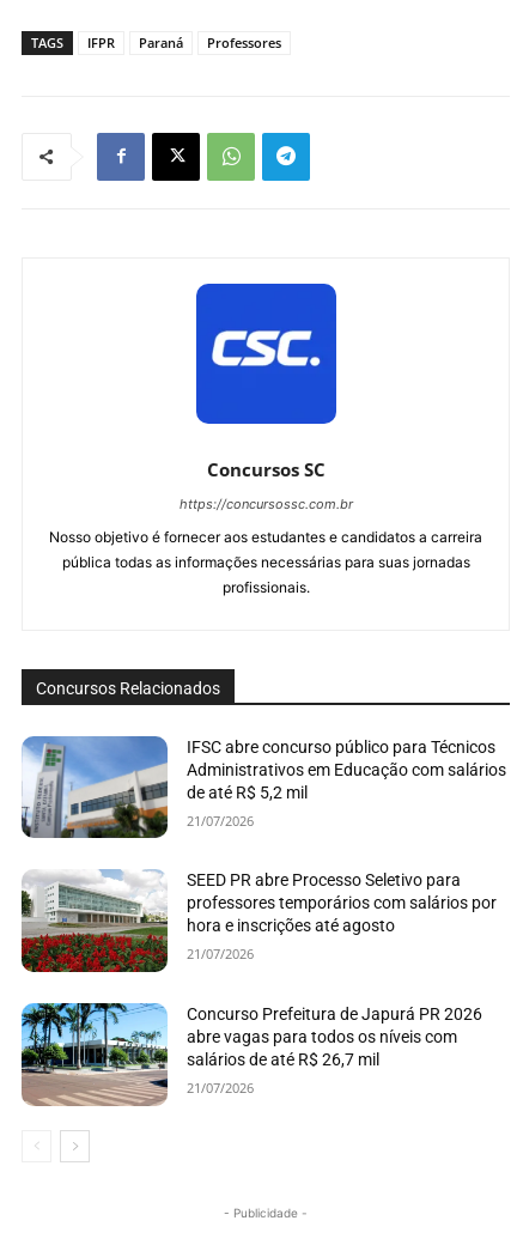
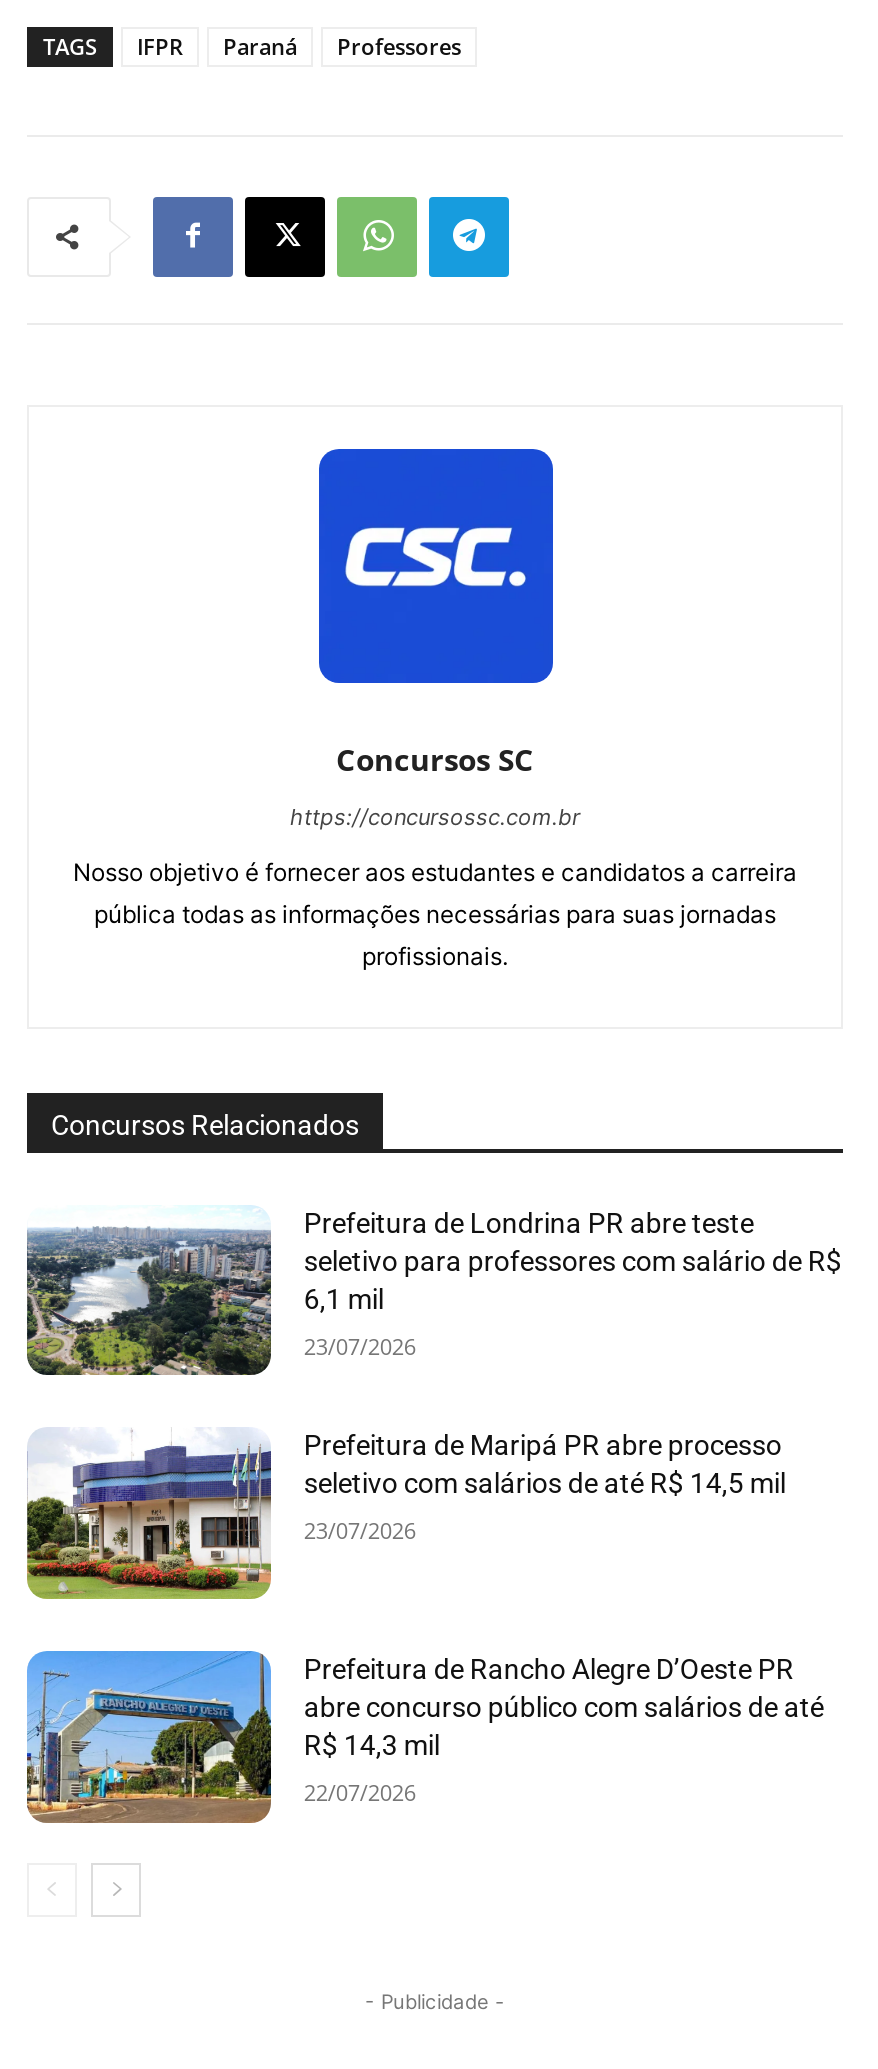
[22,735,507,839] [image] | IFSC abre concurso público para Técnicos | Administrativos em Educação com salários | de até R$ 5,2 mil -> [25,1205,842,1377] [image] | Prefeitura de Londrina PR abre teste | seletivo para professores com salário de R$ | 6,1 mil
[187,811,254,829] 21/07/2026 -> [304,1331,416,1361] 23/07/2026
[20,868,497,973] [image] | SEED PR abre Processo Seletivo para | professores temporários com salários por | hora e inscrições até agosto -> [25,1427,786,1601] [image] | Prefeitura de Maripá PR abre processo | seletivo com salários de até R$ 14,5 mil
[187,945,254,963] 21/07/2026 -> [304,1516,416,1546] 23/07/2026
[20,1002,483,1106] [image] | Concurso Prefeitura de Japurá PR 2026 | abre vagas para todos os níveis com | salários de até R$ 26,7 mil -> [25,1649,824,1823] [image] | Prefeitura de Rancho Alegre D’Oeste PR | abre concurso público com salários de até | R$ 14,3 mil
[187,1079,254,1097] 21/07/2026 -> [304,1777,416,1807] 22/07/2026

